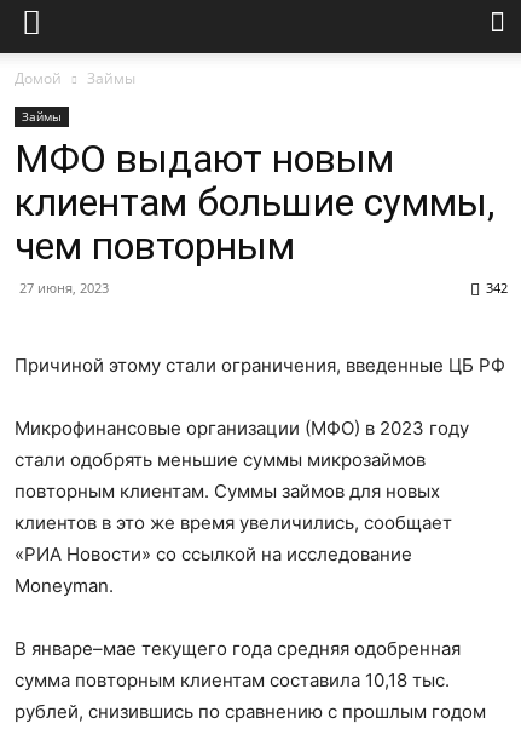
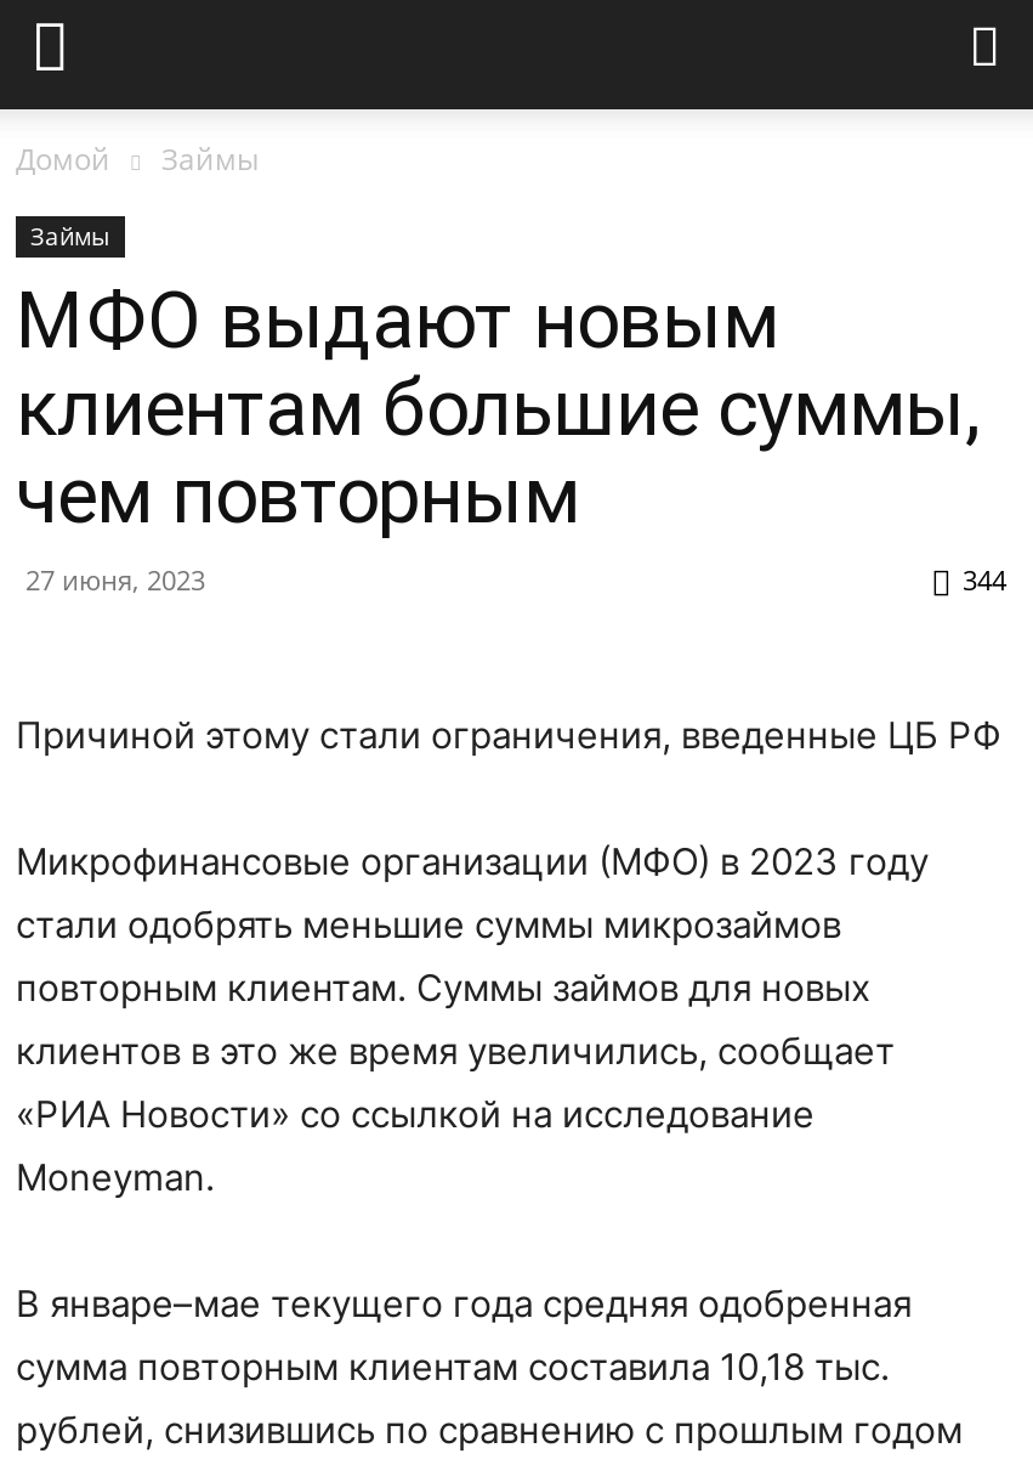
[486,279,508,297] 342 -> [963,561,1006,598] 344

